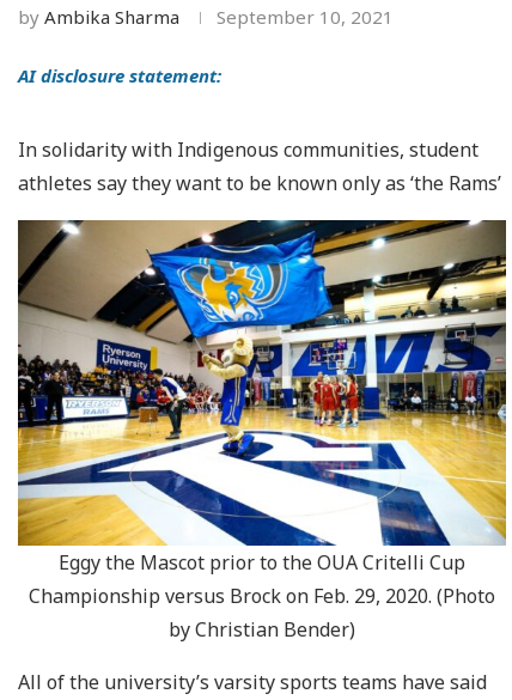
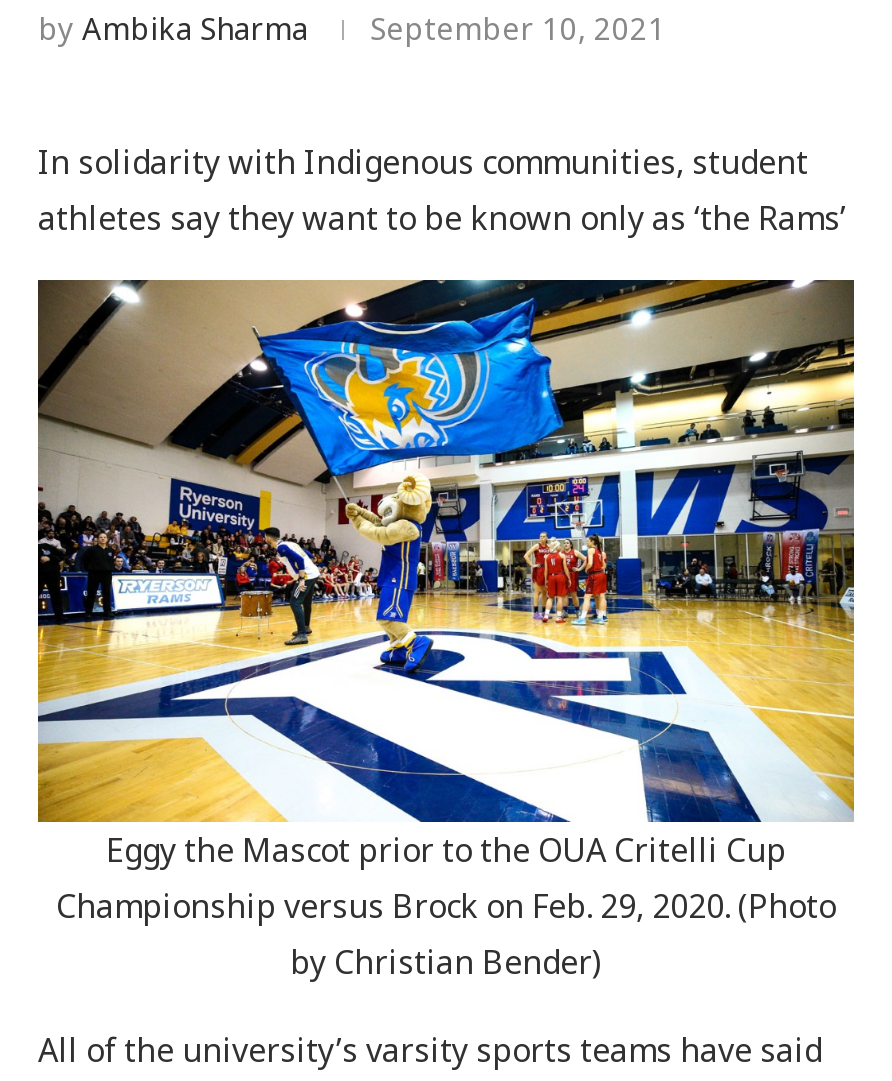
[18,63,221,87] AI disclosure statement: -> none

